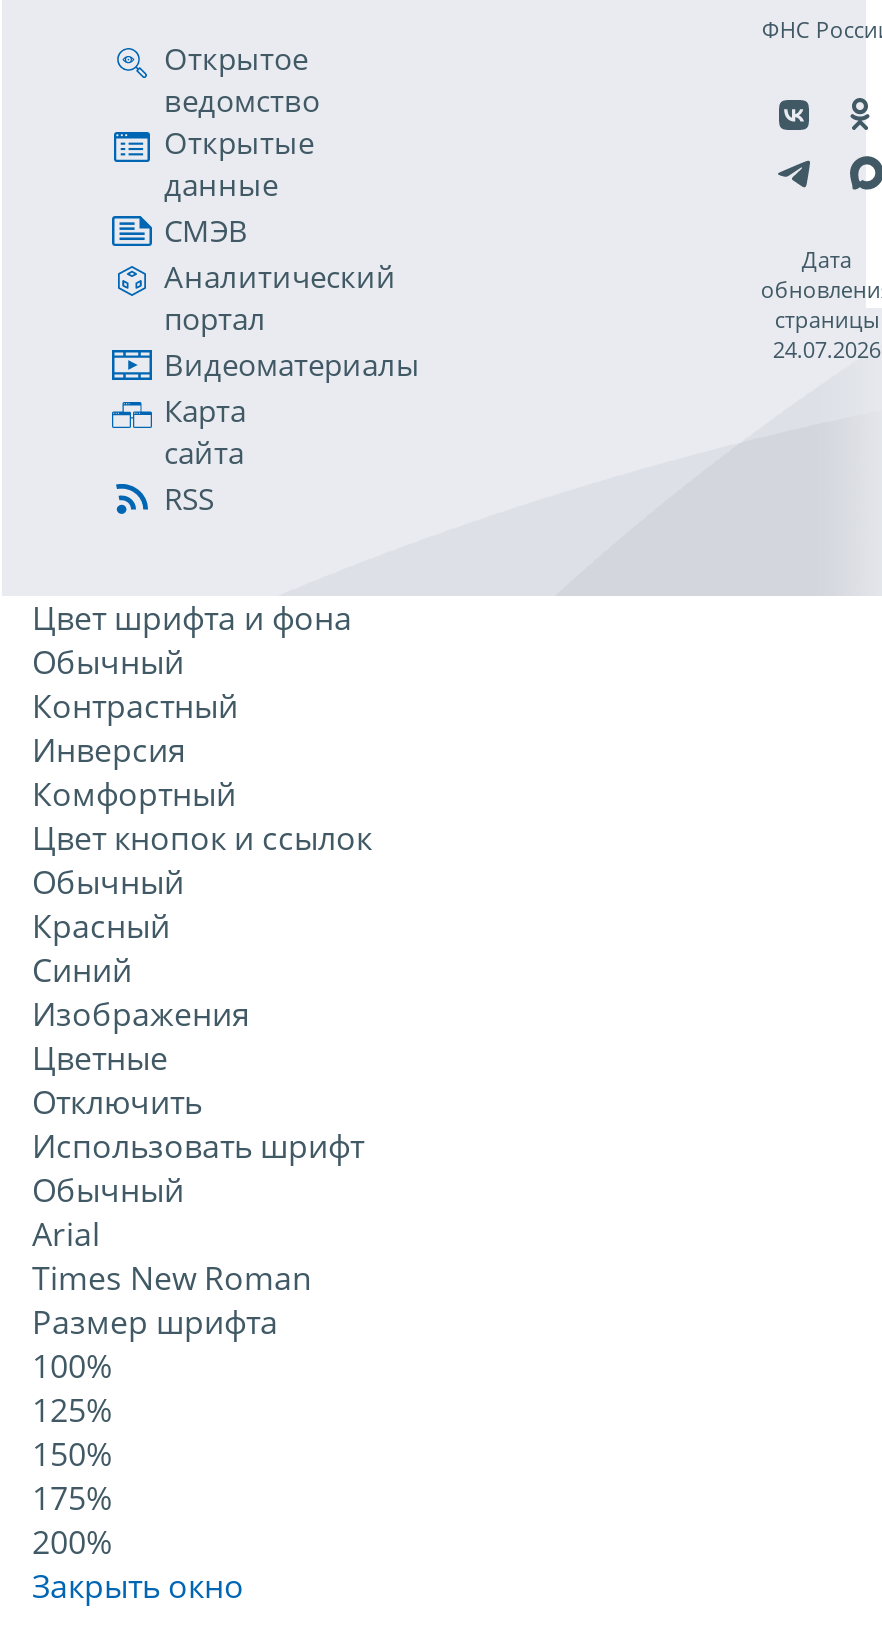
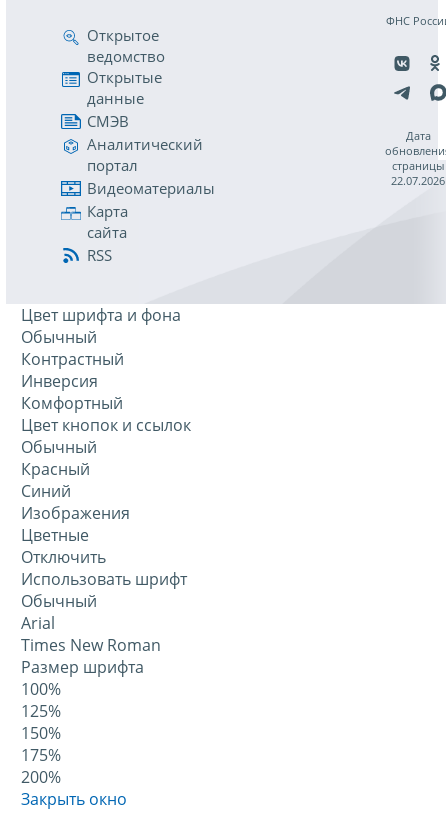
[773,334,881,364] 24.07.2026 -> [391,173,445,188] 22.07.2026

